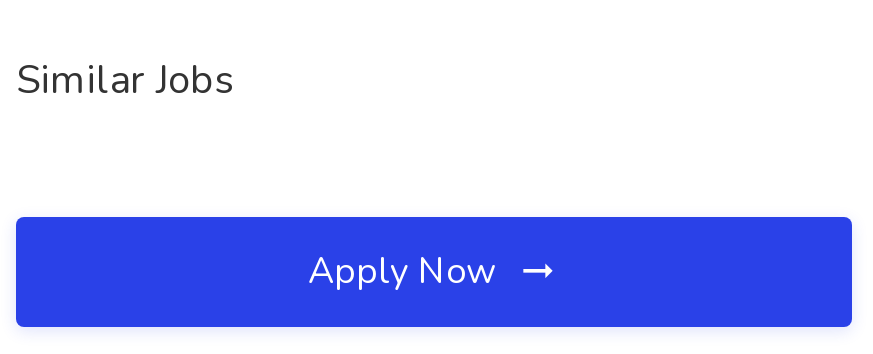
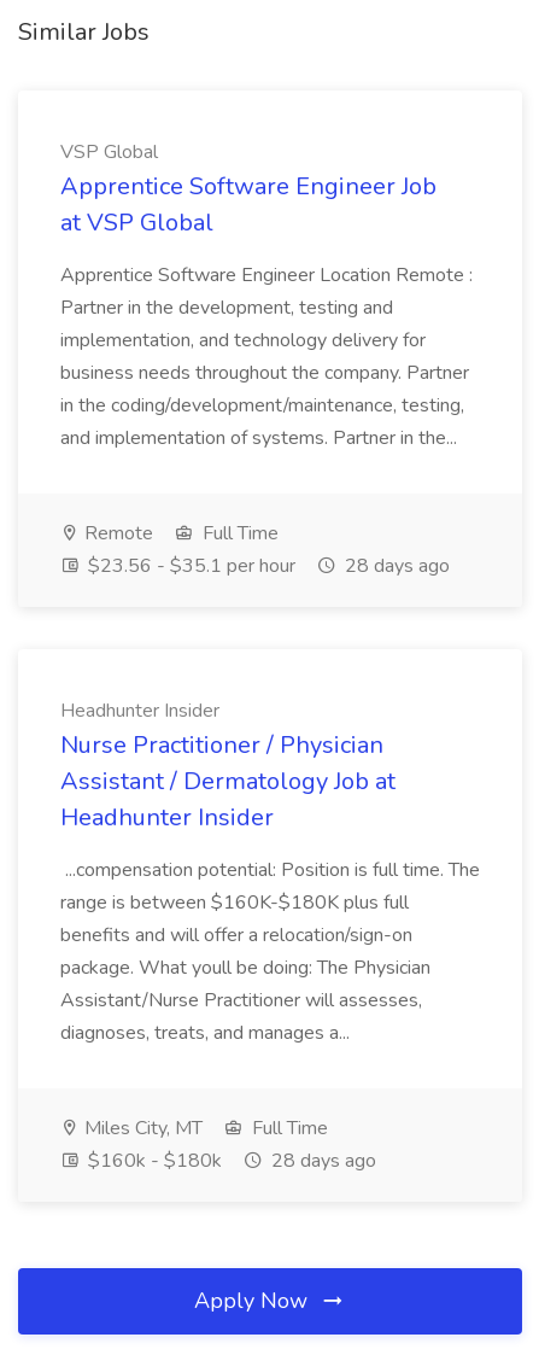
none -> [60,139,473,451] VSP Global | Apprentice Software Engineer Job | at VSP Global | Apprentice Software Engineer Location Remote : | Partner in the development, testing and | implementation, and technology delivery for | business needs throughout the company. Partner | in the coding/development/maintenance, testing, | and implementation of systems. Partner in the...
none -> [60,697,480,1046] Headhunter Insider | Nurse Practitioner / Physician | Assistant / Dermatology Job at | Headhunter Insider | ...compensation potential: Position is full time. The | range is between $160K-$180K plus full | benefits and will offer a relocation/sign-on | package. What youll be doing: The Physician | Assistant/Nurse Practitioner will assesses, | diagnoses, treats, and manages a...
none -> [80,520,450,579] Remote | Full Time | $23.56 - $35.1 per hour | 28 days ago
none -> [80,1115,376,1174] Miles City, MT | Full Time | $160k - $180k | 28 days ago

